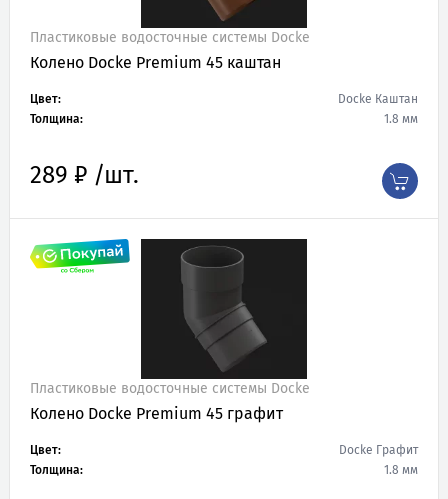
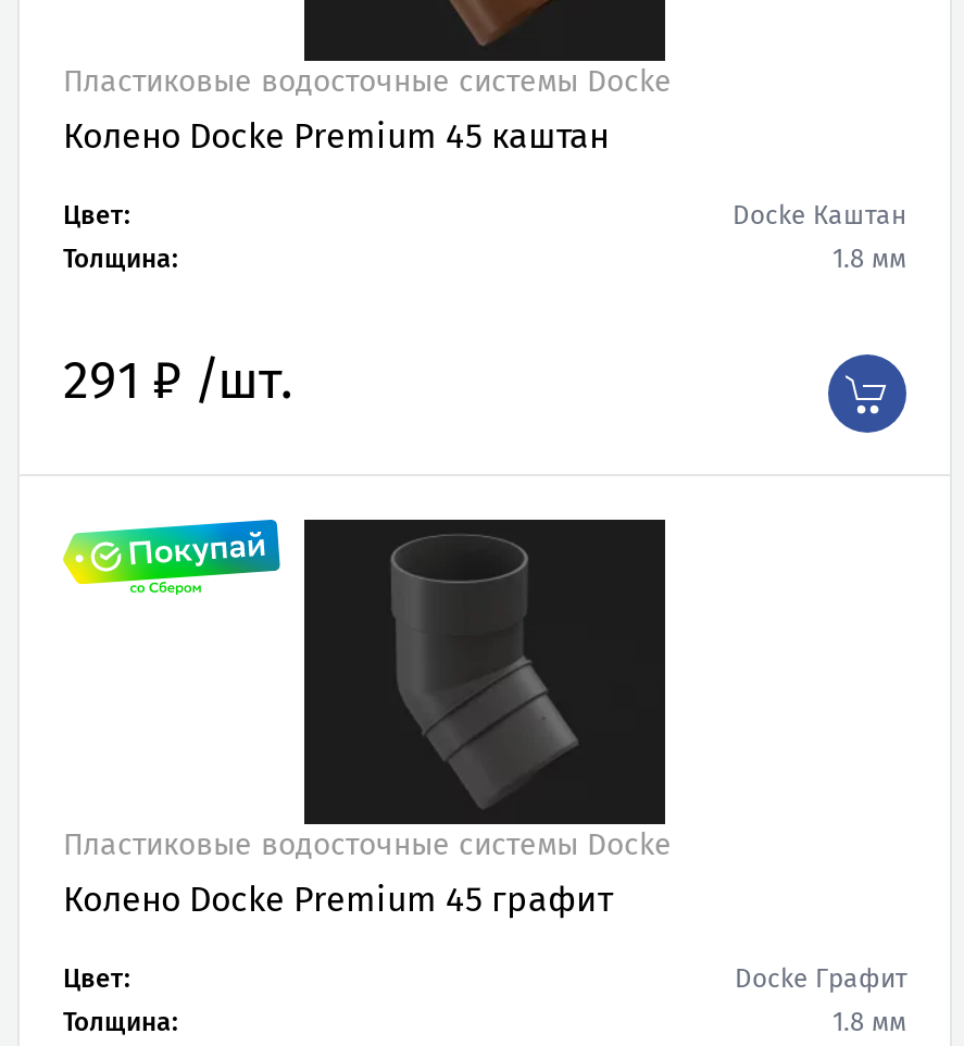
[30,161,139,189] 289 ₽ /шт. -> [63,350,293,411] 291 ₽ /шт.

